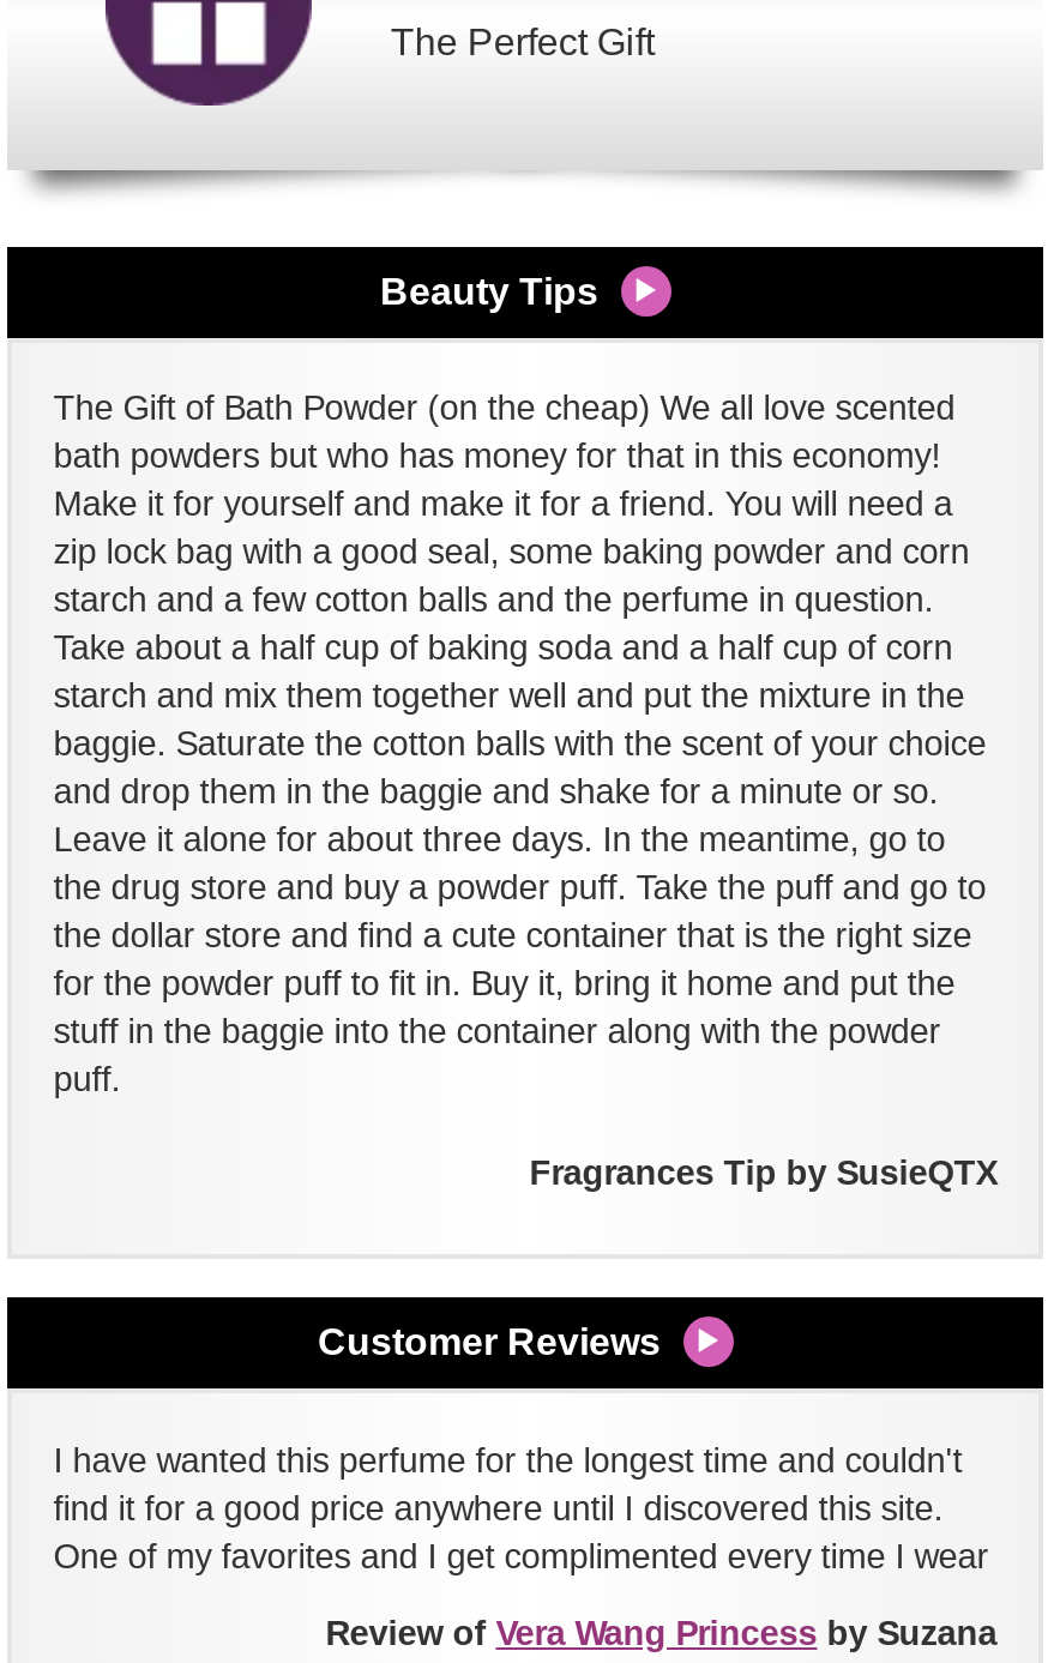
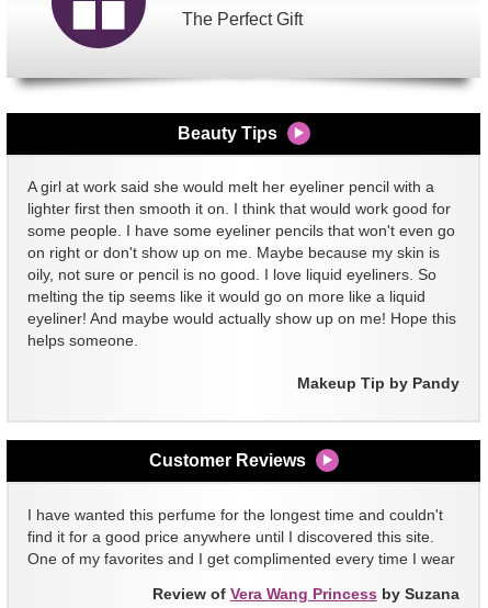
[53,389,986,1099] The Gift of Bath Powder (on the cheap) We all love scented | bath powders but who has money for that in this economy! | Make it for yourself and make it for a friend. You will need a | zip lock bag with a good seal, some baking powder and corn | starch and a few cotton balls and the perfume in question. | Take about a half cup of baking soda and a half cup of corn | starch and mix them together well and put the mixture in the | baggie. Saturate the cotton balls with the scent of your choice | and drop them in the baggie and shake for a minute or so. | Leave it alone for about three days. In the meantime, go to | the drug store and buy a powder puff. Take the puff and go to | the dollar store and find a cute container that is the right size | for the powder puff to fit in. Buy it, bring it home and put the | stuff in the baggie into the container along with the powder | puff. -> [28,178,457,349] A girl at work said she would melt her eyeliner pencil with a | lighter first then smooth it on. I think that would work good for | some people. I have some eyeliner pencils that won't even go | on right or don't show up on me. Maybe because my skin is | oily, not sure or pencil is no good. I love liquid eyeliners. So | melting the tip seems like it would go on more like a liquid | eyeliner! And maybe would actually show up on me! Hope this | helps someone.
[529,1153,997,1192] Fragrances Tip by SusieQTX -> [297,374,459,392] Makeup Tip by Pandy

